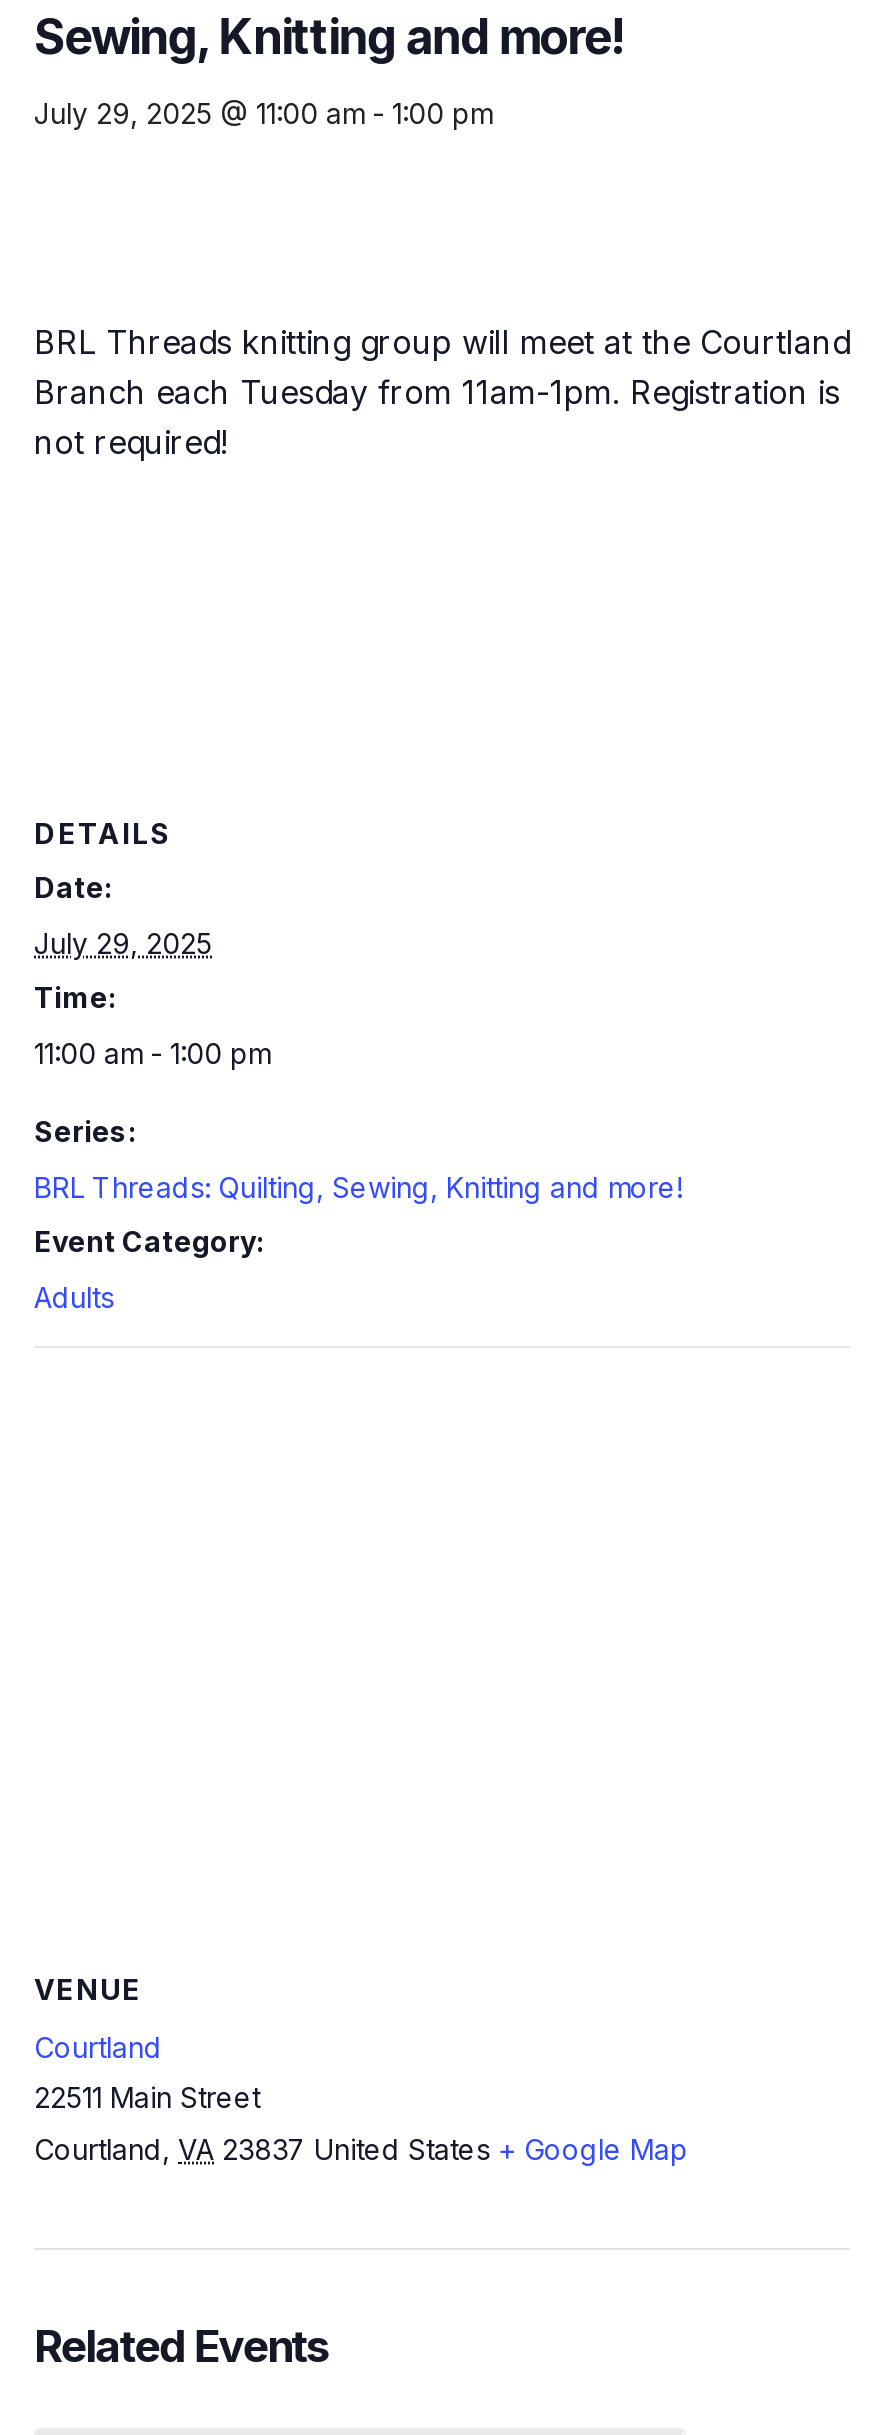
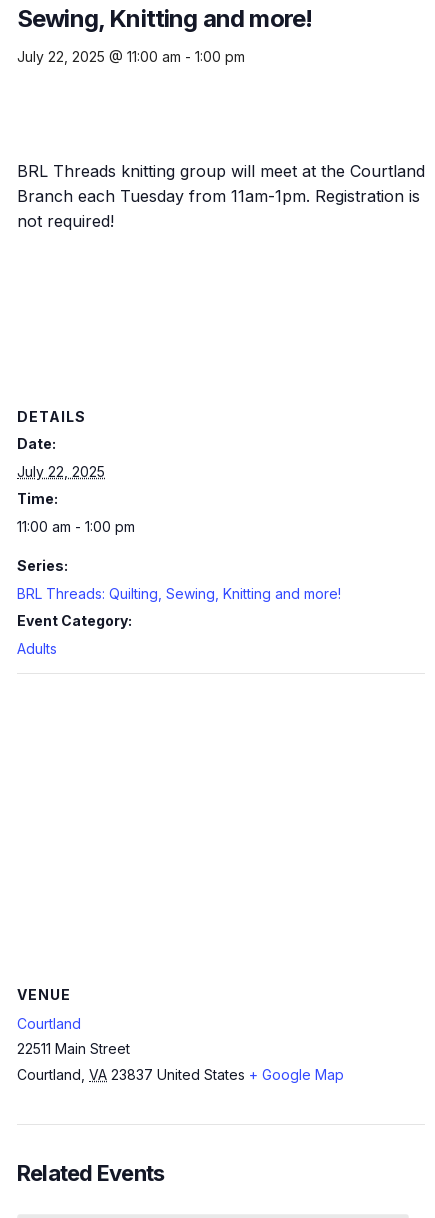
[34,96,492,130] July 29, 2025 @ 11:00 am - 1:00 pm -> [17,48,245,65] July 22, 2025 @ 11:00 am - 1:00 pm
[34,925,212,959] July 29, 2025 -> [17,463,105,480] July 22, 2025

